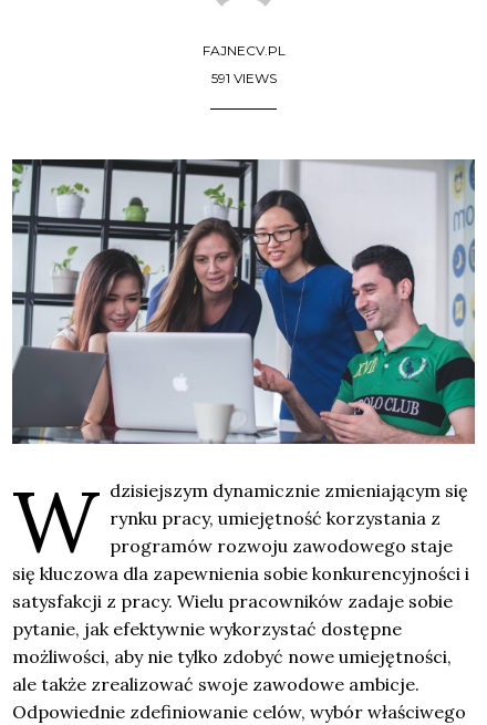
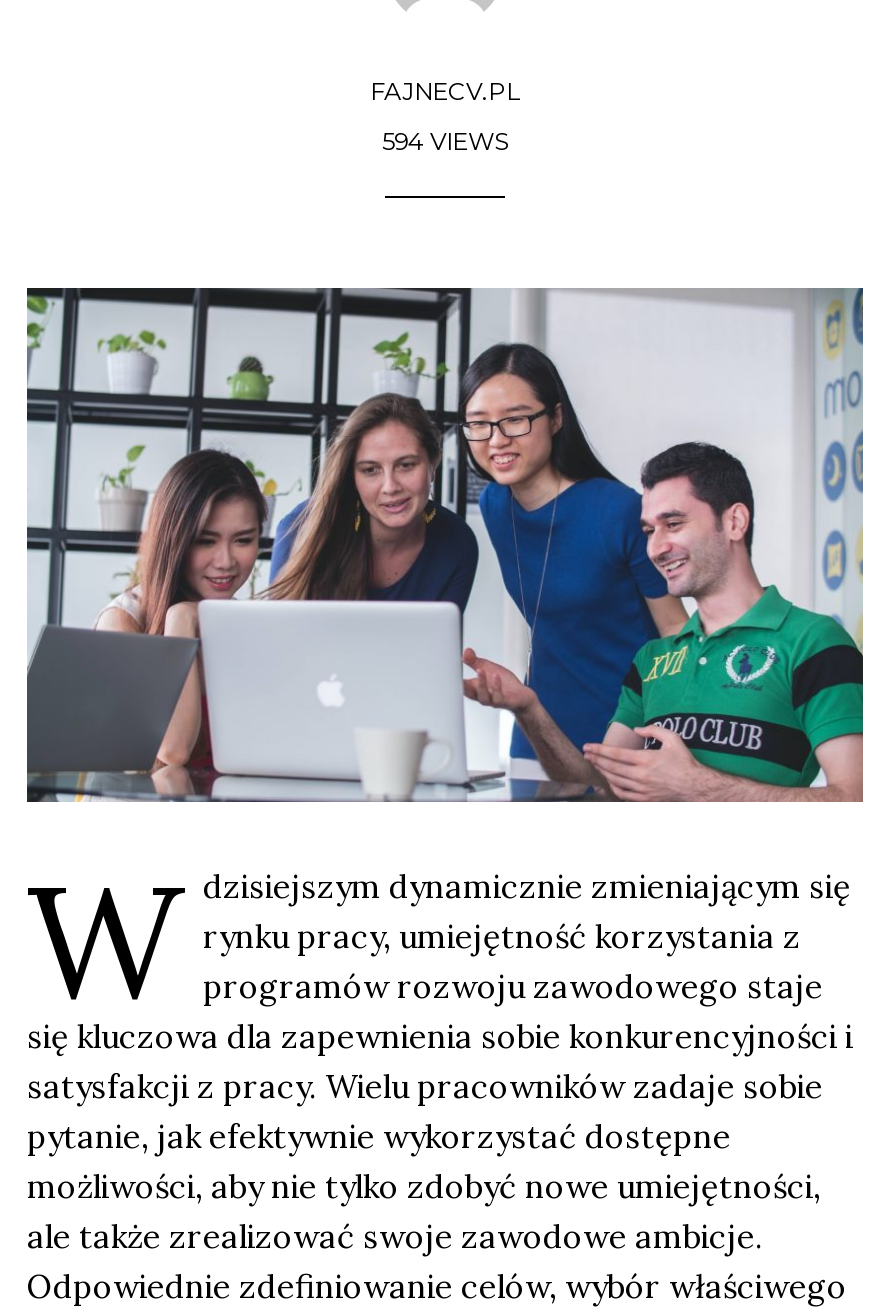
[211,70,276,86] 591 VIEWS -> [382,126,508,156] 594 VIEWS

